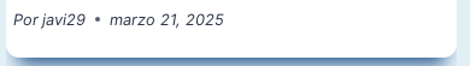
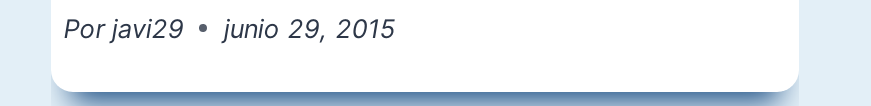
[13,10,225,28] Por javi29 marzo 21, 2025 -> [63,13,396,43] Por javi29 junio 29, 2015

